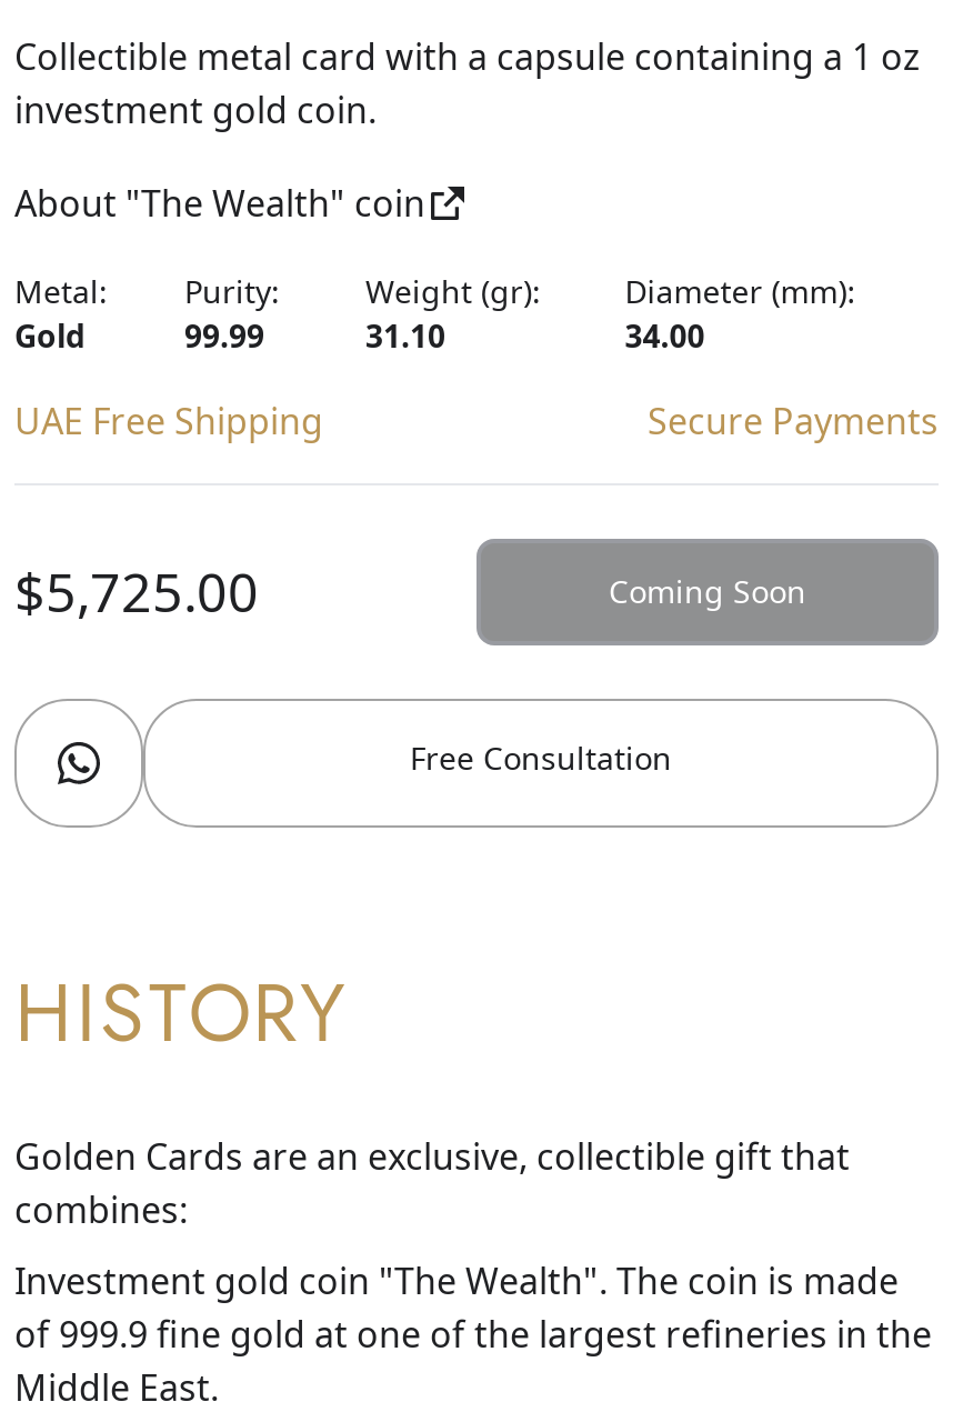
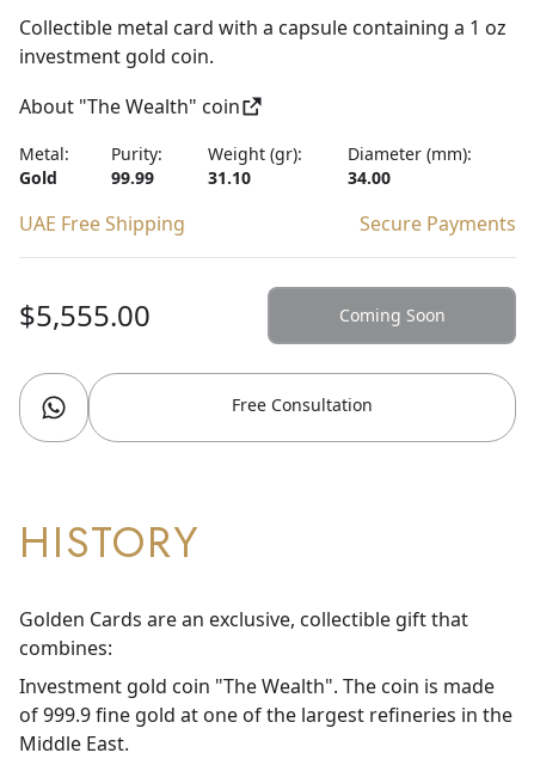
[14,555,259,628] $5,725.00 -> [19,295,151,334] $5,555.00

